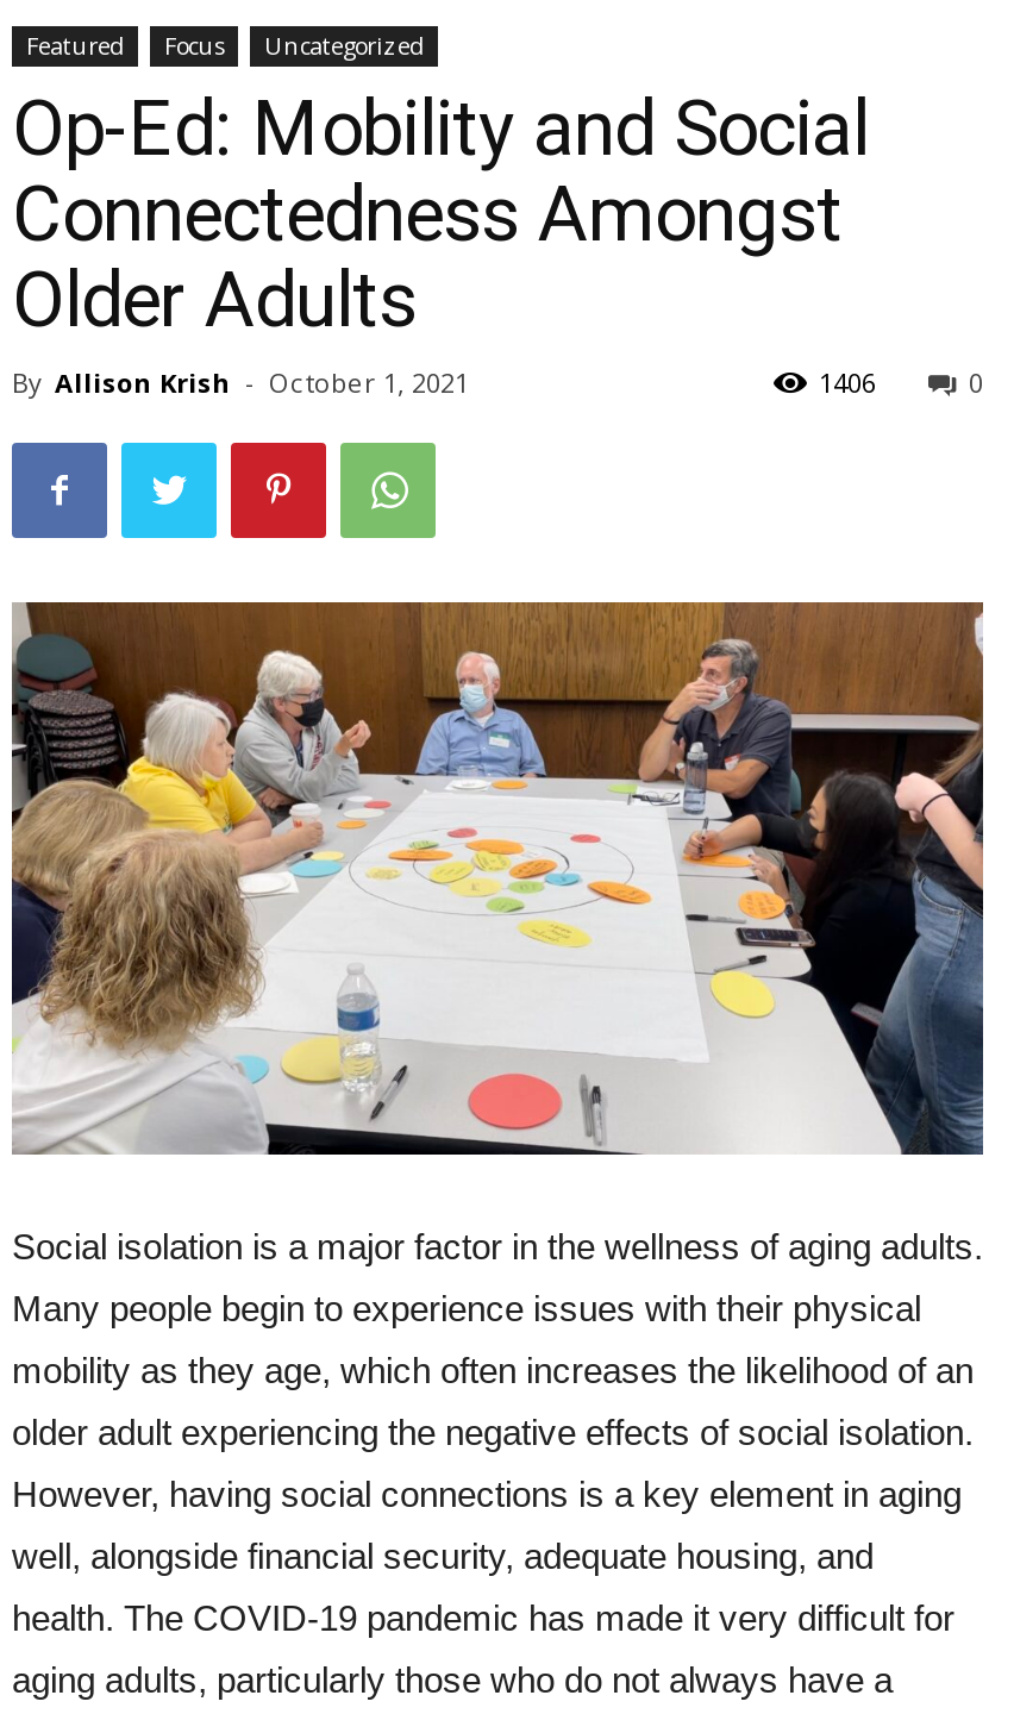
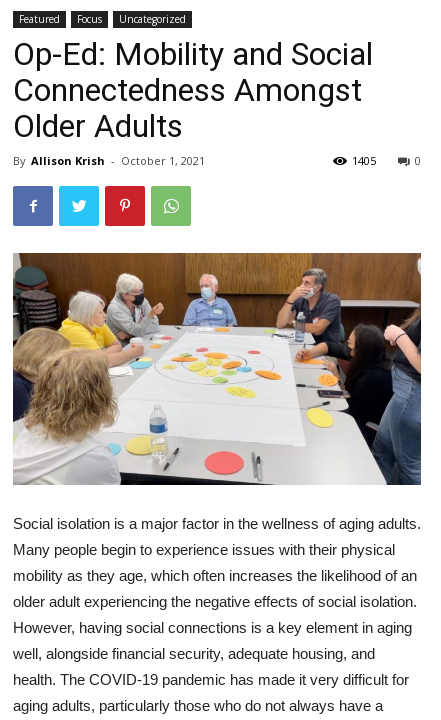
[819,364,876,400] 1406 -> [352,153,376,168] 1405

